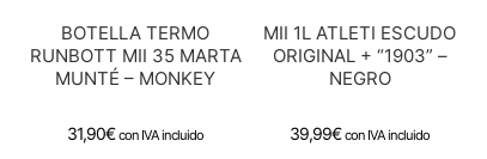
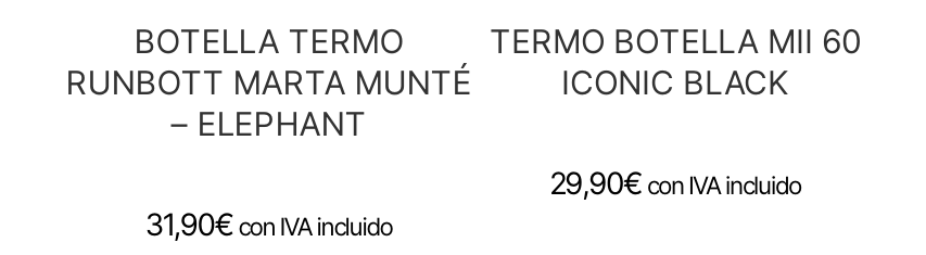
[263,22,456,90] MII 1L ATLETI ESCUDO | ORIGINAL + “1903” – | NEGRO -> [490,21,861,104] TERMO BOTELLA MII 60 | ICONIC BLACK
[30,44,241,90] RUNBOTT MII 35 MARTA | MUNTÉ – MONKEY -> [66,62,472,145] RUNBOTT MARTA MUNTÉ | – ELEPHANT
[290,123,430,143] 39,99€ con IVA incluido -> [549,163,801,200] 29,90€ con IVA incluido

